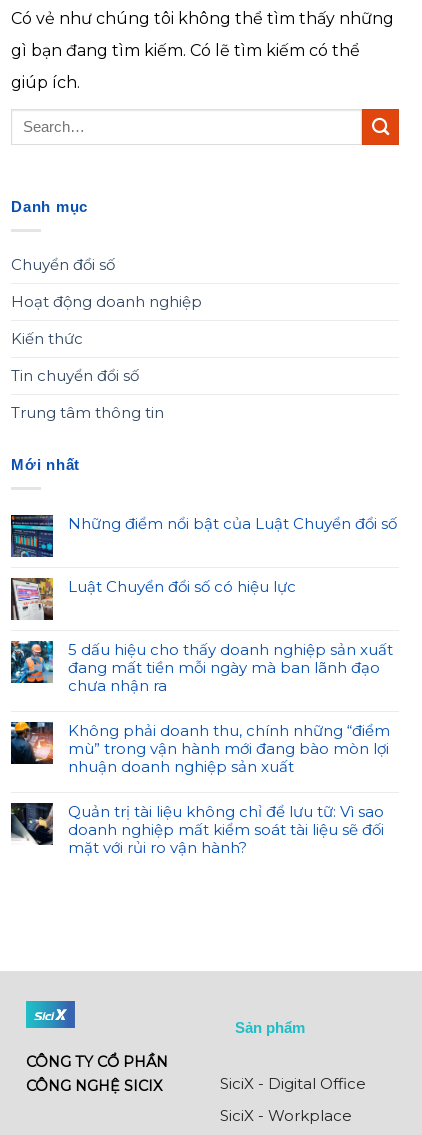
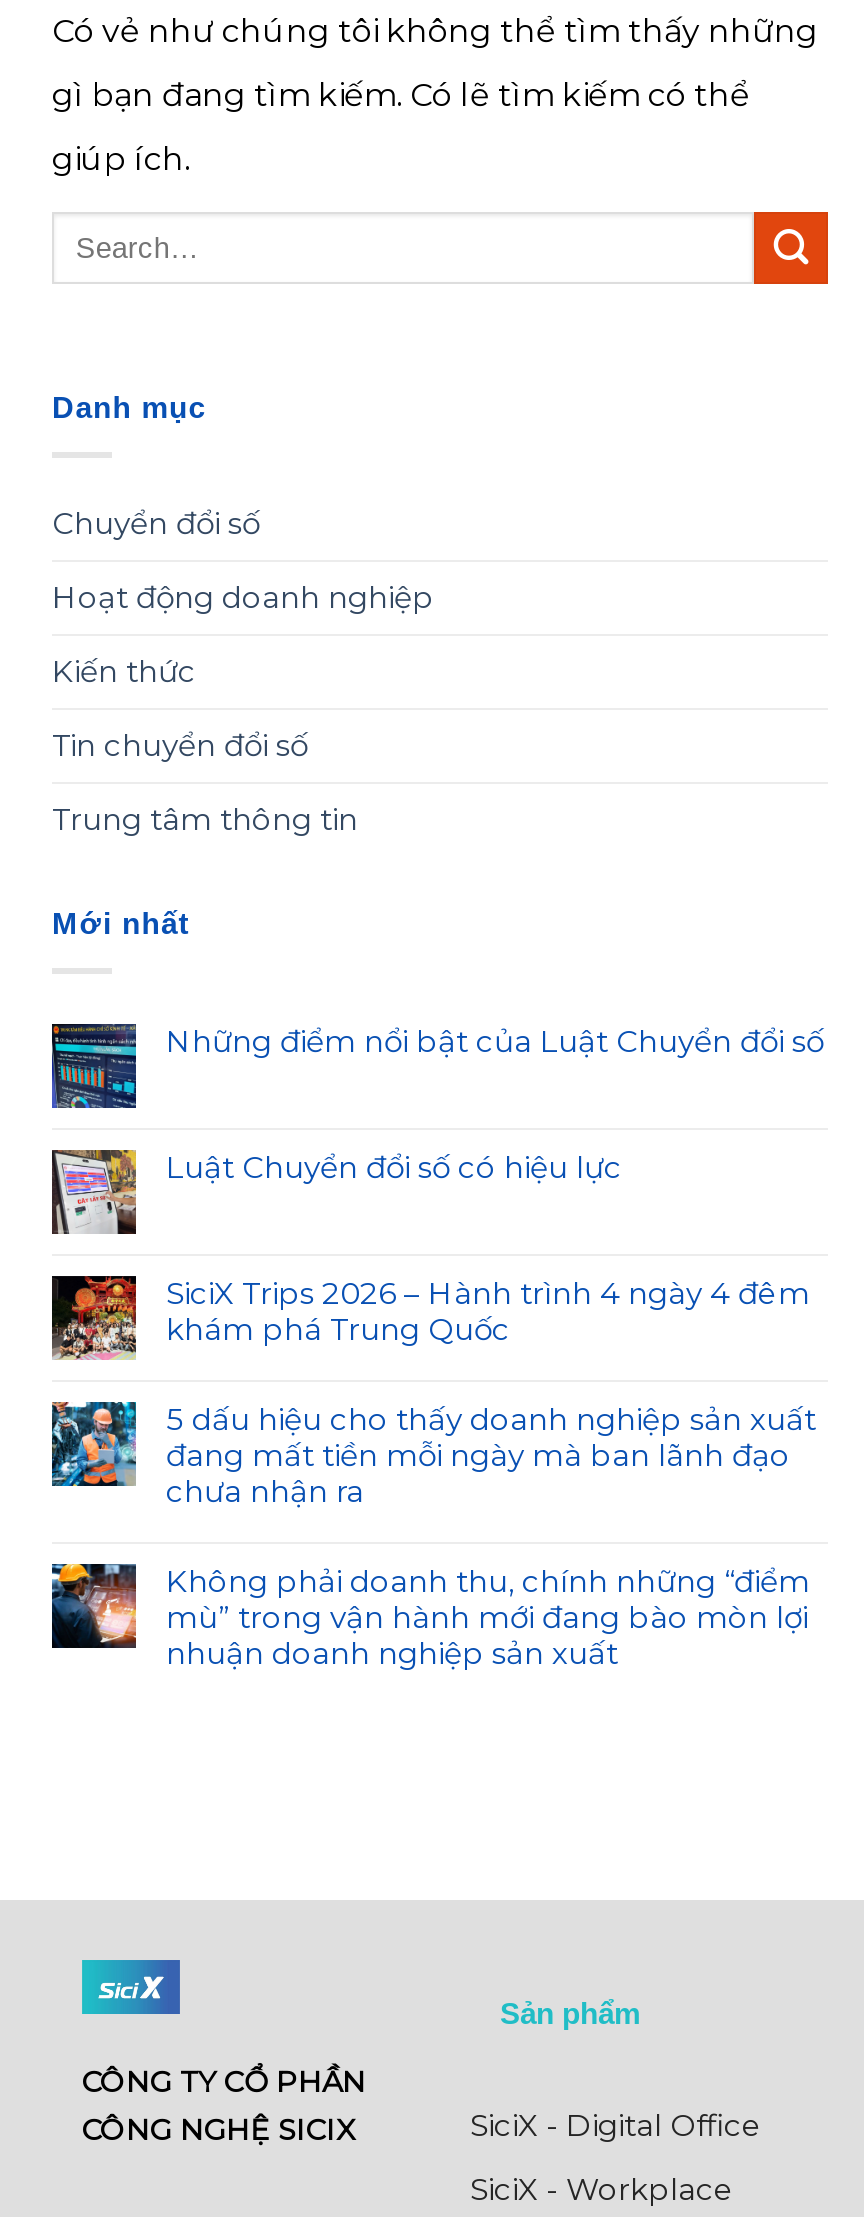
none -> [52,1274,810,1360] [image] | SiciX Trips 2026 – Hành trình 4 ngày 4 đêm | khám phá Trung Quốc
moved [9,639,393,776] -> [48,1398,816,1672]: [image] | 5 dấu hiệu cho thấy doanh nghiệp sản xuất | đang mất tiền mỗi ngày mà ban lãnh đạo | chưa nhận ra | Không phải doanh thu, chính những “điểm | mù” trong vận hành mới đang bào mòn lợi | nhuận doanh nghiệp sản xuất
[10,802,384,857] [image] | Quản trị tài liệu không chỉ để lưu tữ: Vì sao | doanh nghiệp mất kiểm soát tài liệu sẽ đối | mặt với rủi ro vận hành? -> none

